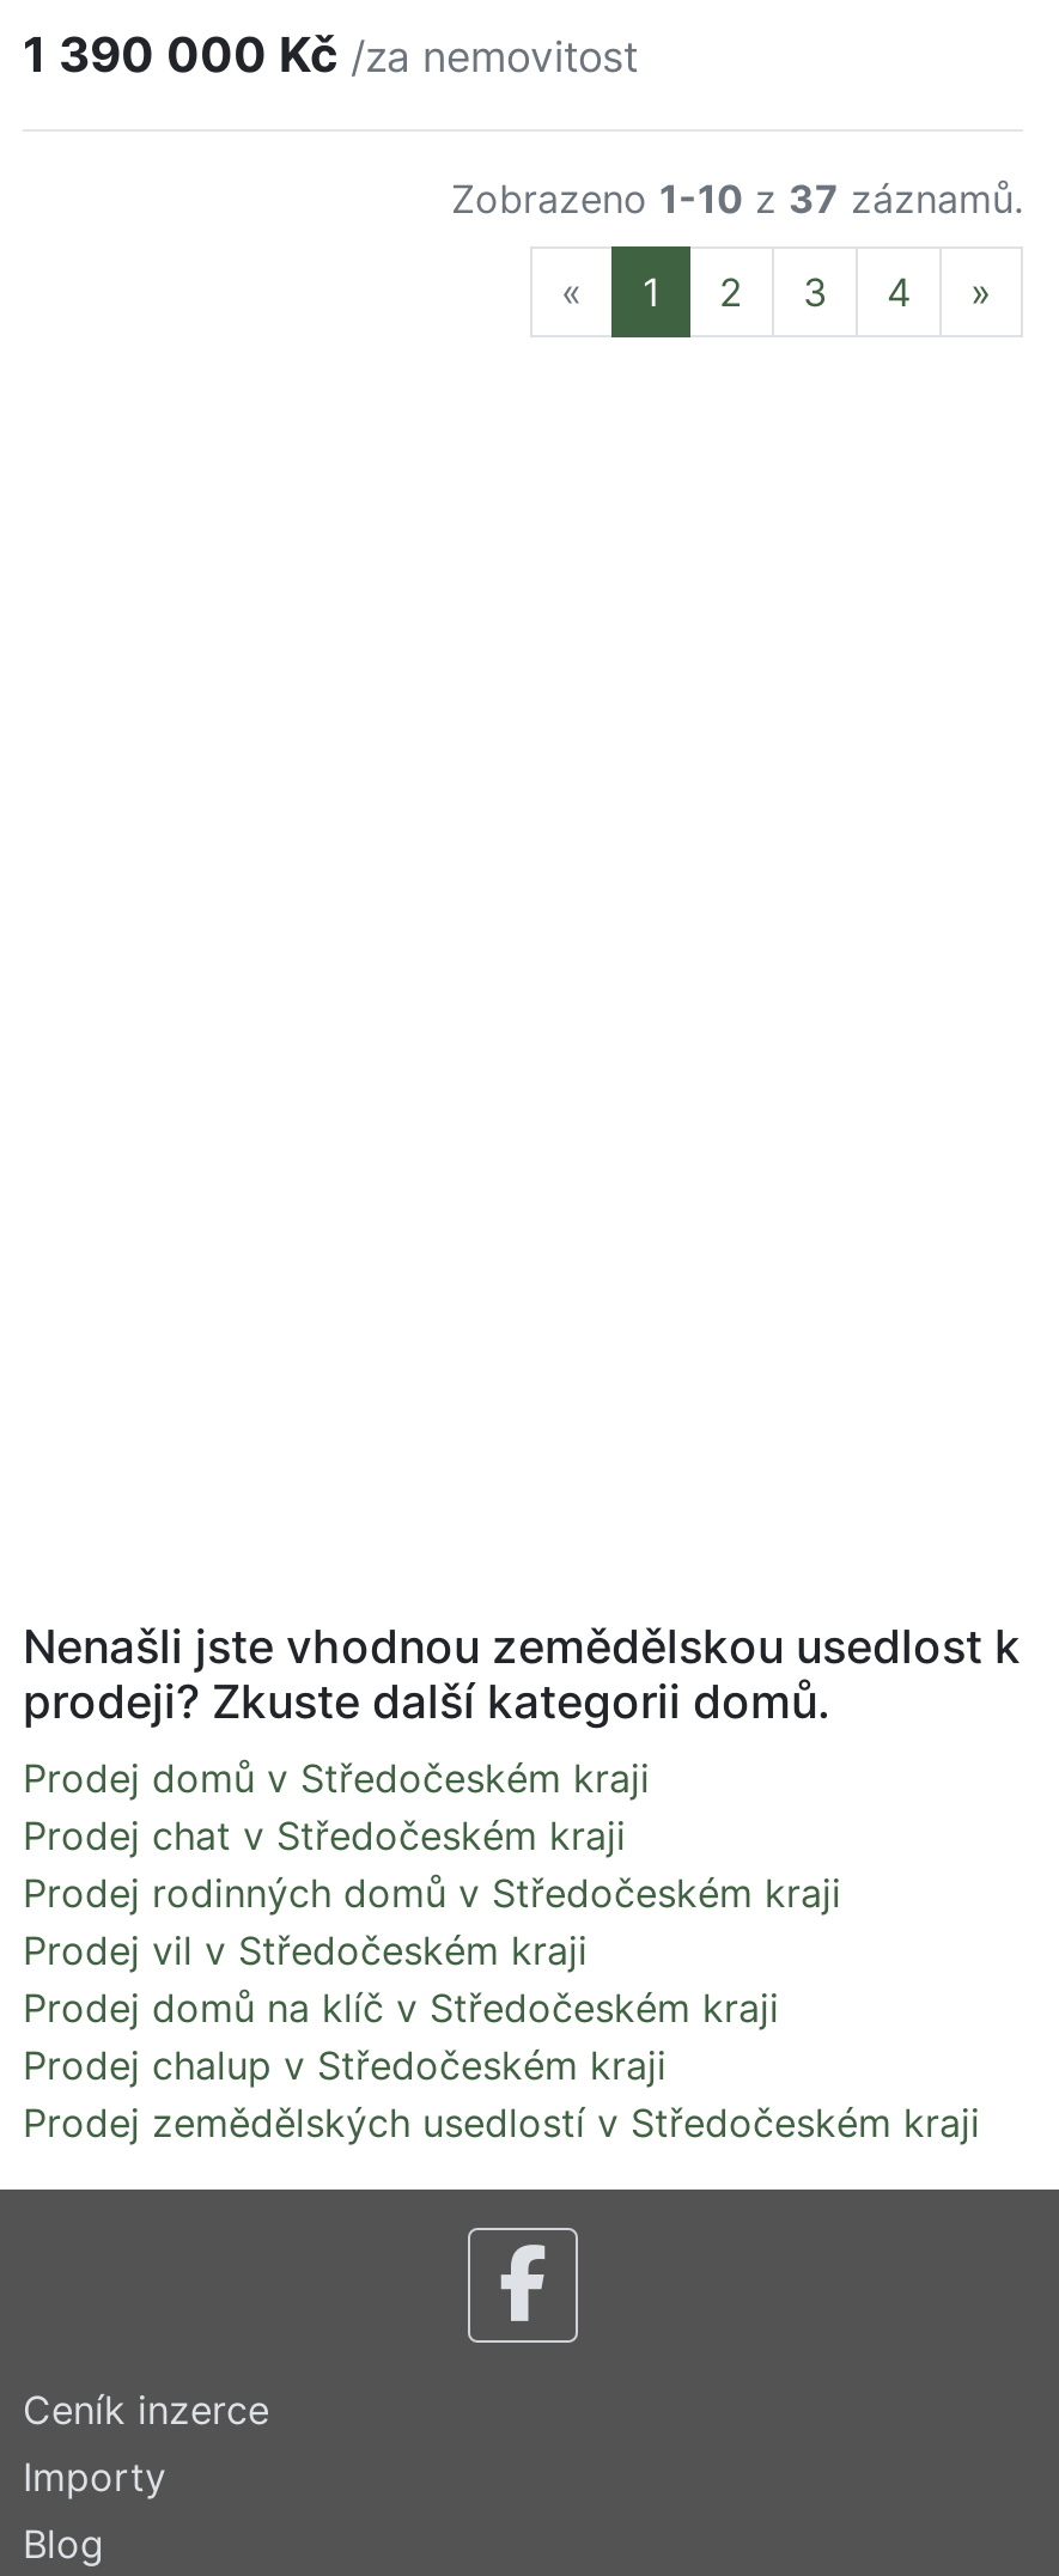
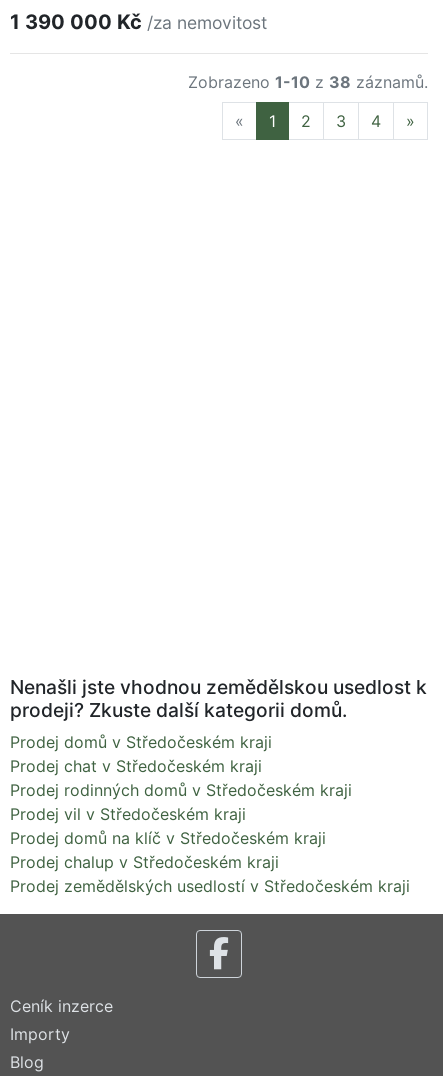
[451,173,1023,221] Zobrazeno 1-10 z 37 záznamů. -> [188,71,428,91] Zobrazeno 1-10 z 38 záznamů.

